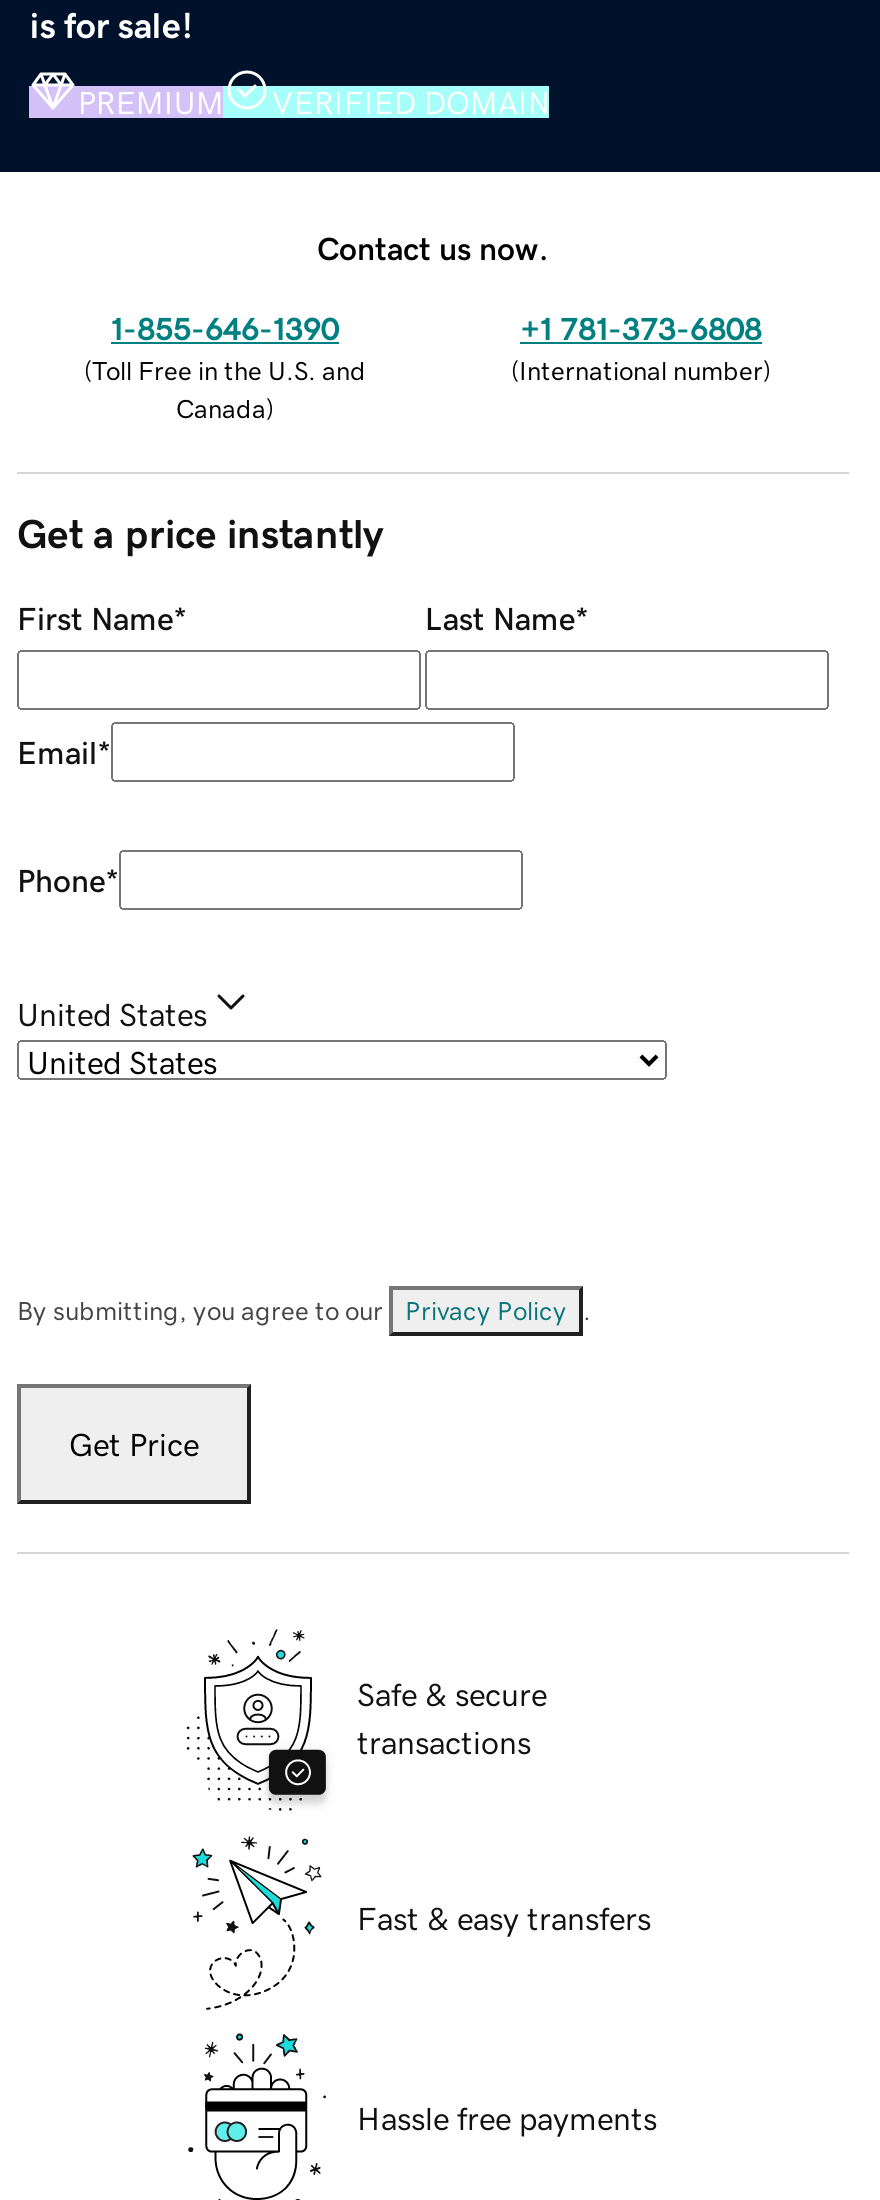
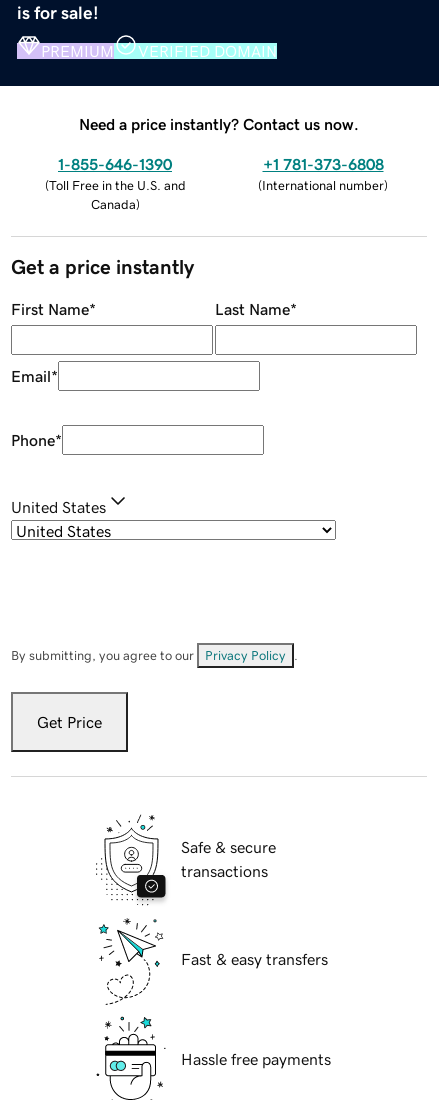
[317,231,549,263] Contact us now. -> [79,116,359,132] Need a price instantly? Contact us now.

